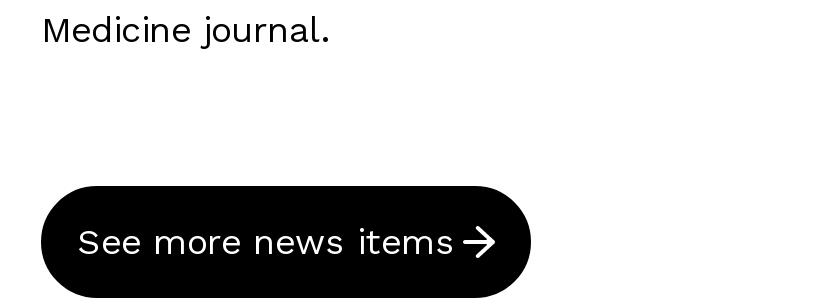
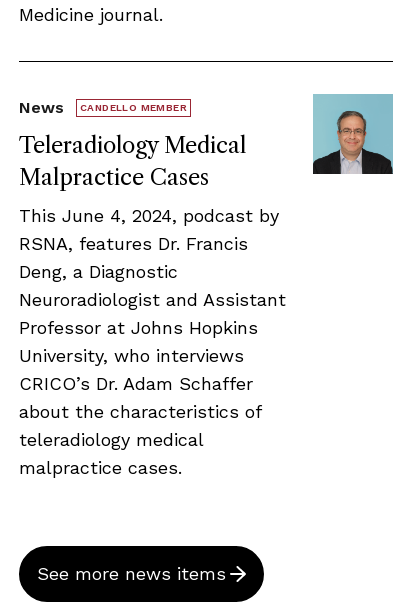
none -> [19,132,246,191] Teleradiology Medical | Malpractice Cases
none -> [19,98,187,117] News | CANDELLO MEMBER
none -> [19,205,286,478] This June 4, 2024, podcast by | RSNA, features Dr. Francis | Deng, a Diagnostic | Neuroradiologist and Assistant | Professor at Johns Hopkins | University, who interviews | CRICO’s Dr. Adam Schaffer | about the characteristics of | teleradiology medical | malpractice cases.
none -> [312,93,394,175] [image]

